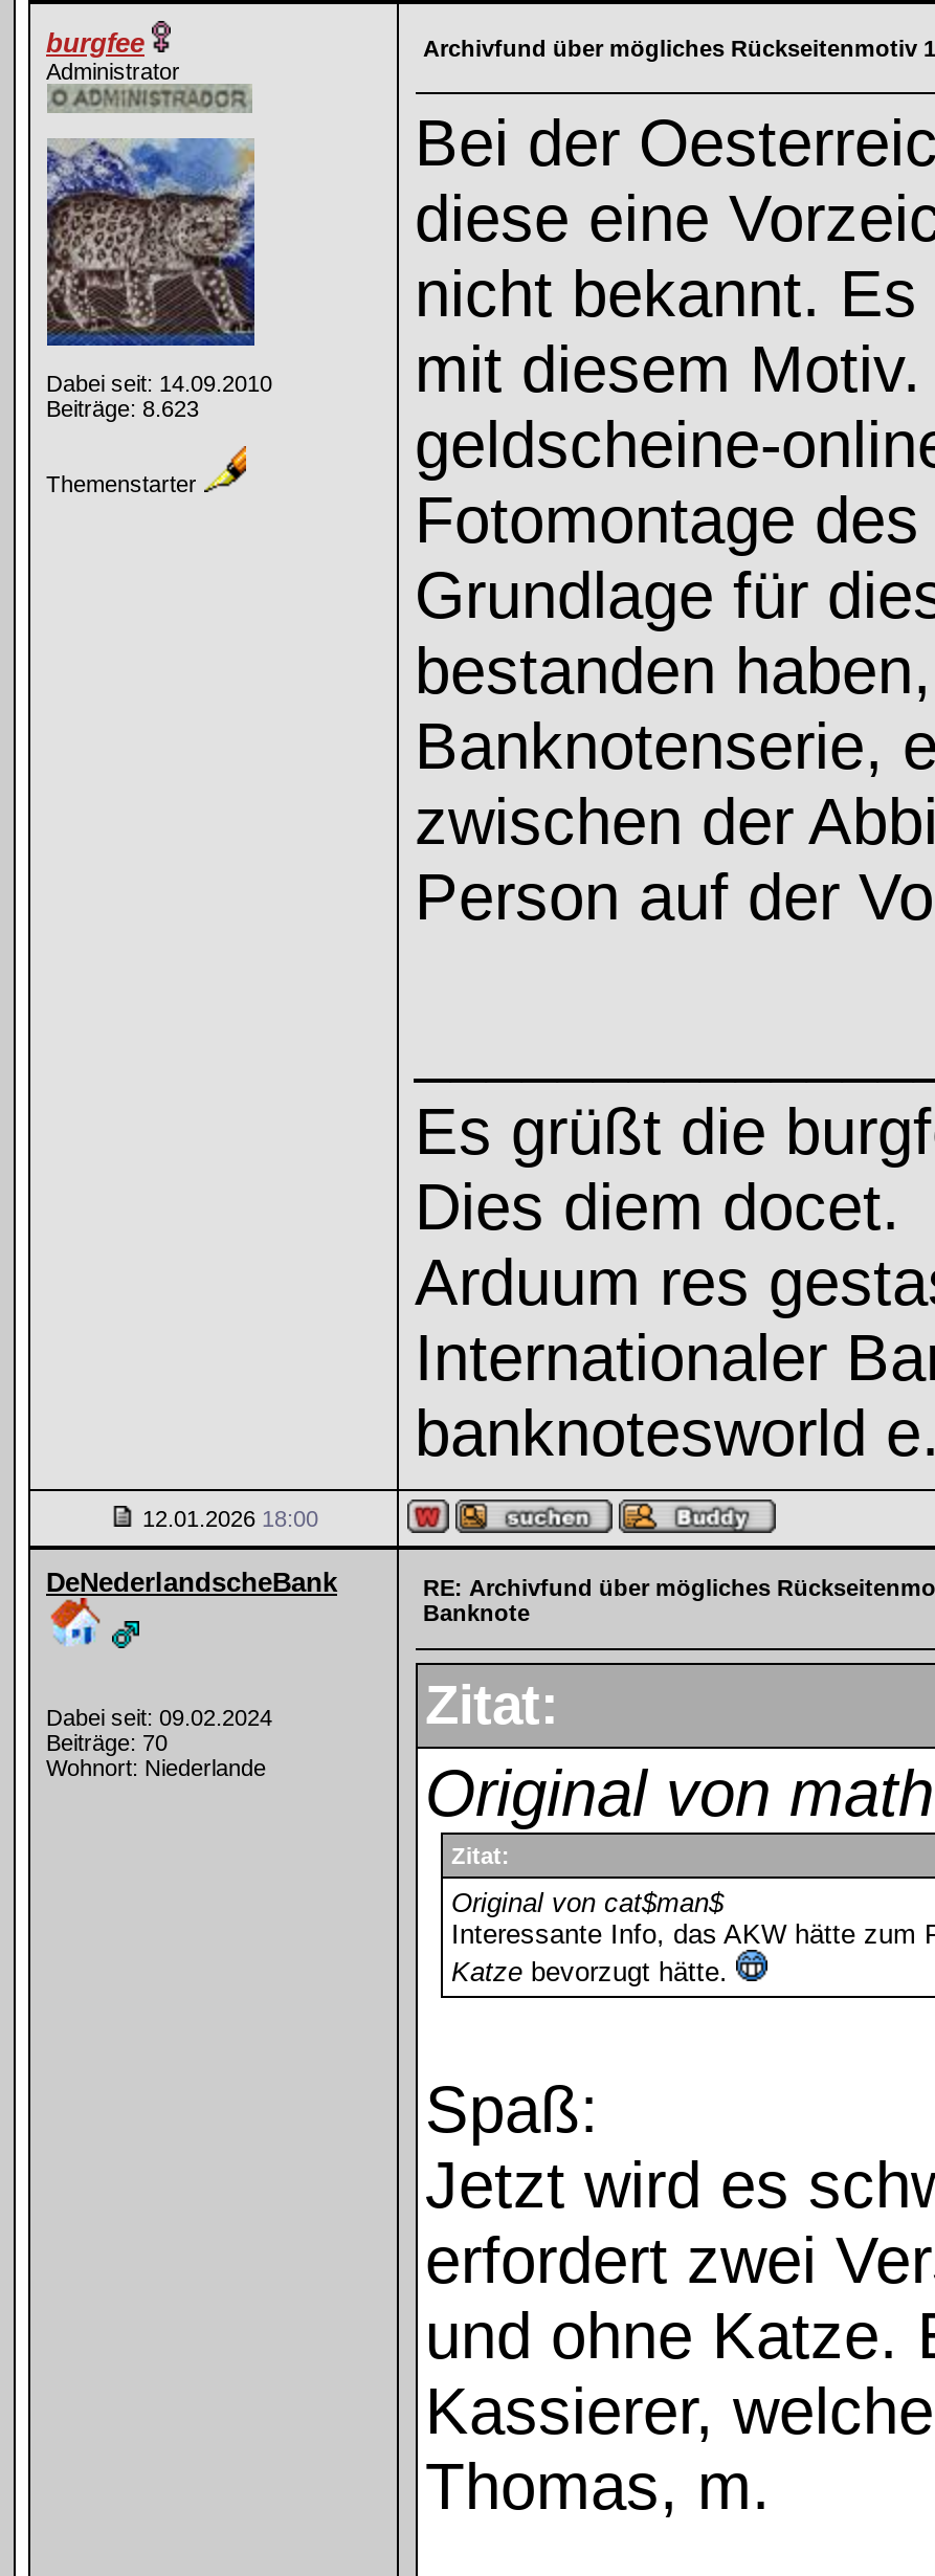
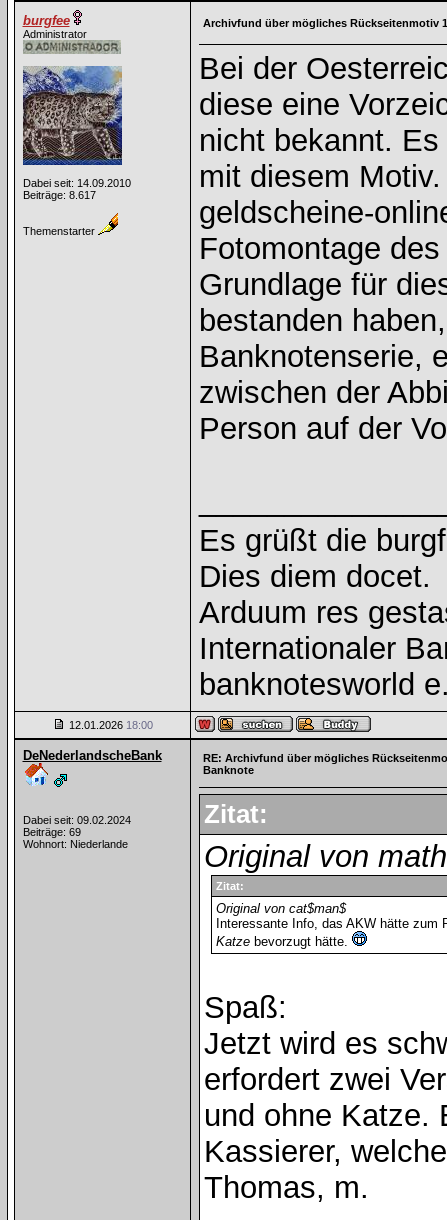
[46,396,199,421] Beiträge: 8.623 -> [22,189,95,201] Beiträge: 8.617
[46,1730,168,1755] Beiträge: 70 -> [22,826,80,838] Beiträge: 69

